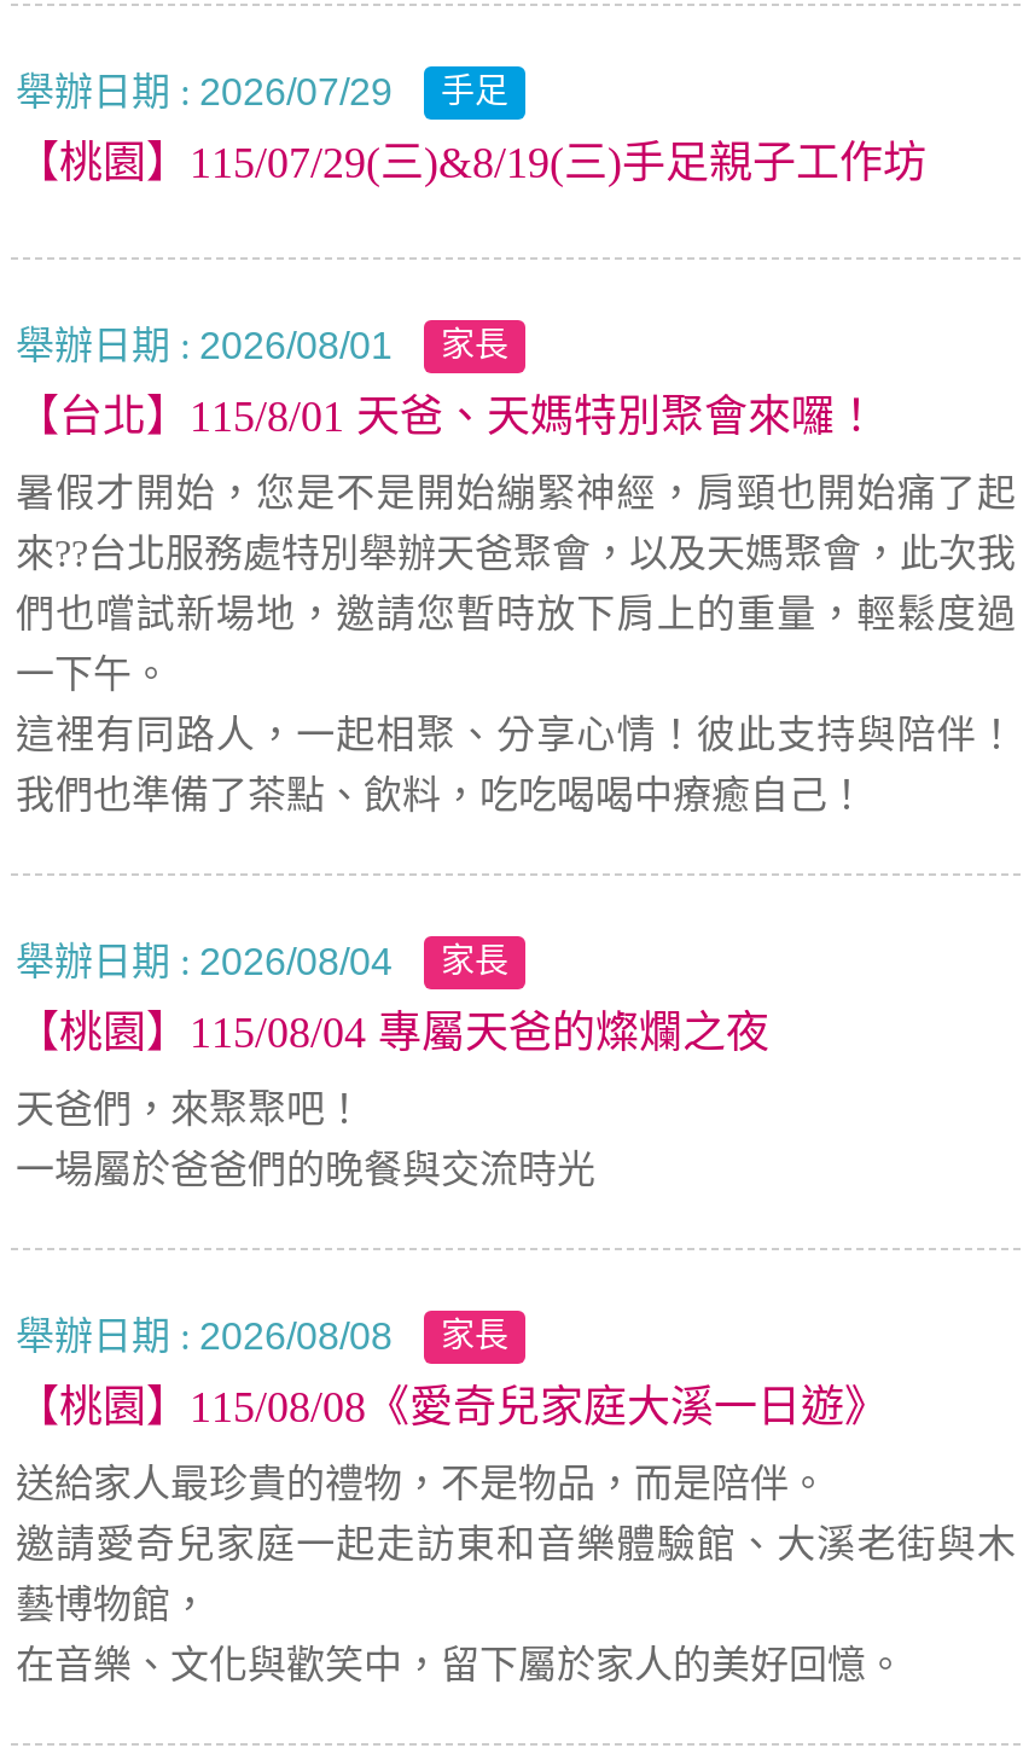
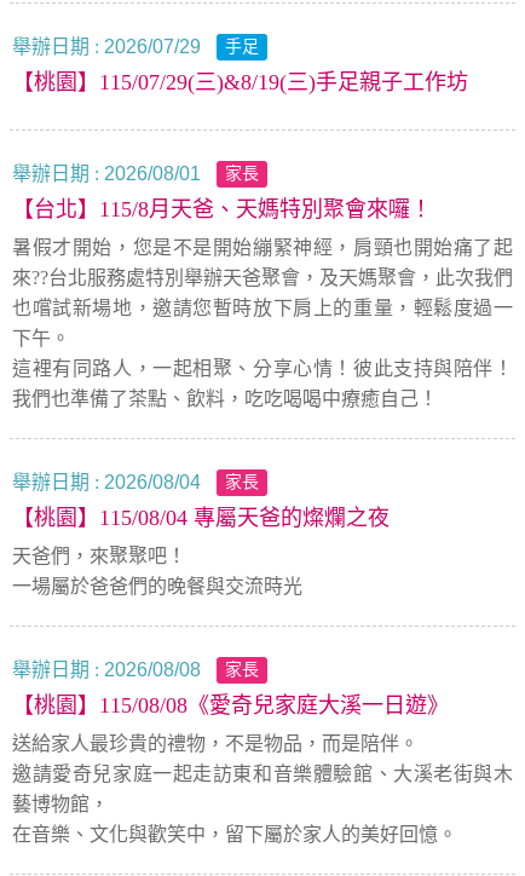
[16,393,878,441] 【台北】115/8/01 天爸、天媽特別聚會來囉！ -> [12,197,432,221] 【台北】115/8月天爸、天媽特別聚會來囉！
[16,533,1016,574] 來??台北服務處特別舉辦天爸聚會，以及天媽聚會，此次我 -> [12,267,513,288] 來??台北服務處特別舉辦天爸聚會，及天媽聚會，此次我們
[16,593,1016,634] 們也嚐試新場地，邀請您暫時放下肩上的重量，輕鬆度過 -> [12,298,513,318] 也嚐試新場地，邀請您暫時放下肩上的重量，輕鬆度過一
[16,654,170,695] 一下午。 -> [12,328,70,348] 下午。

